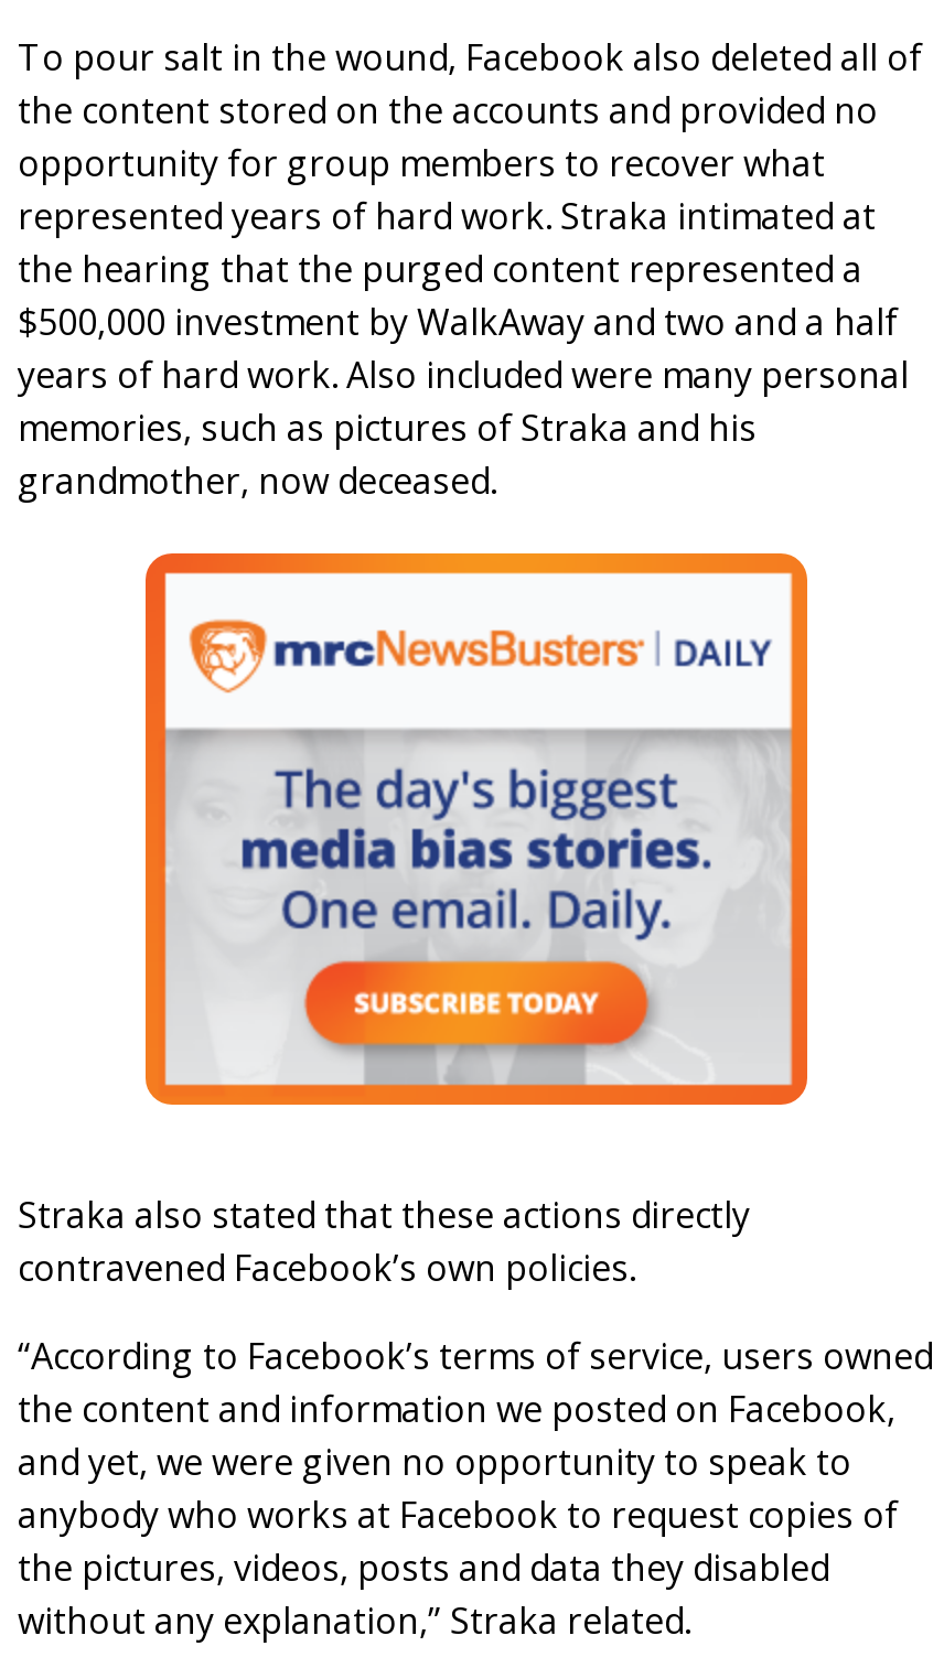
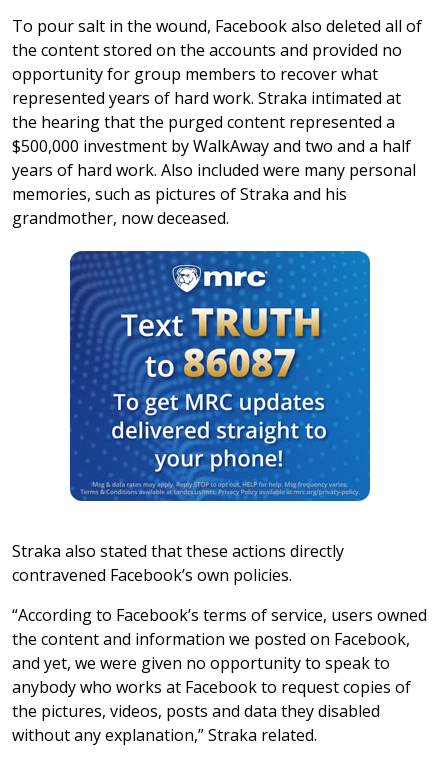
[143,551,809,1107] [image] -> [69,250,371,502] [image]

